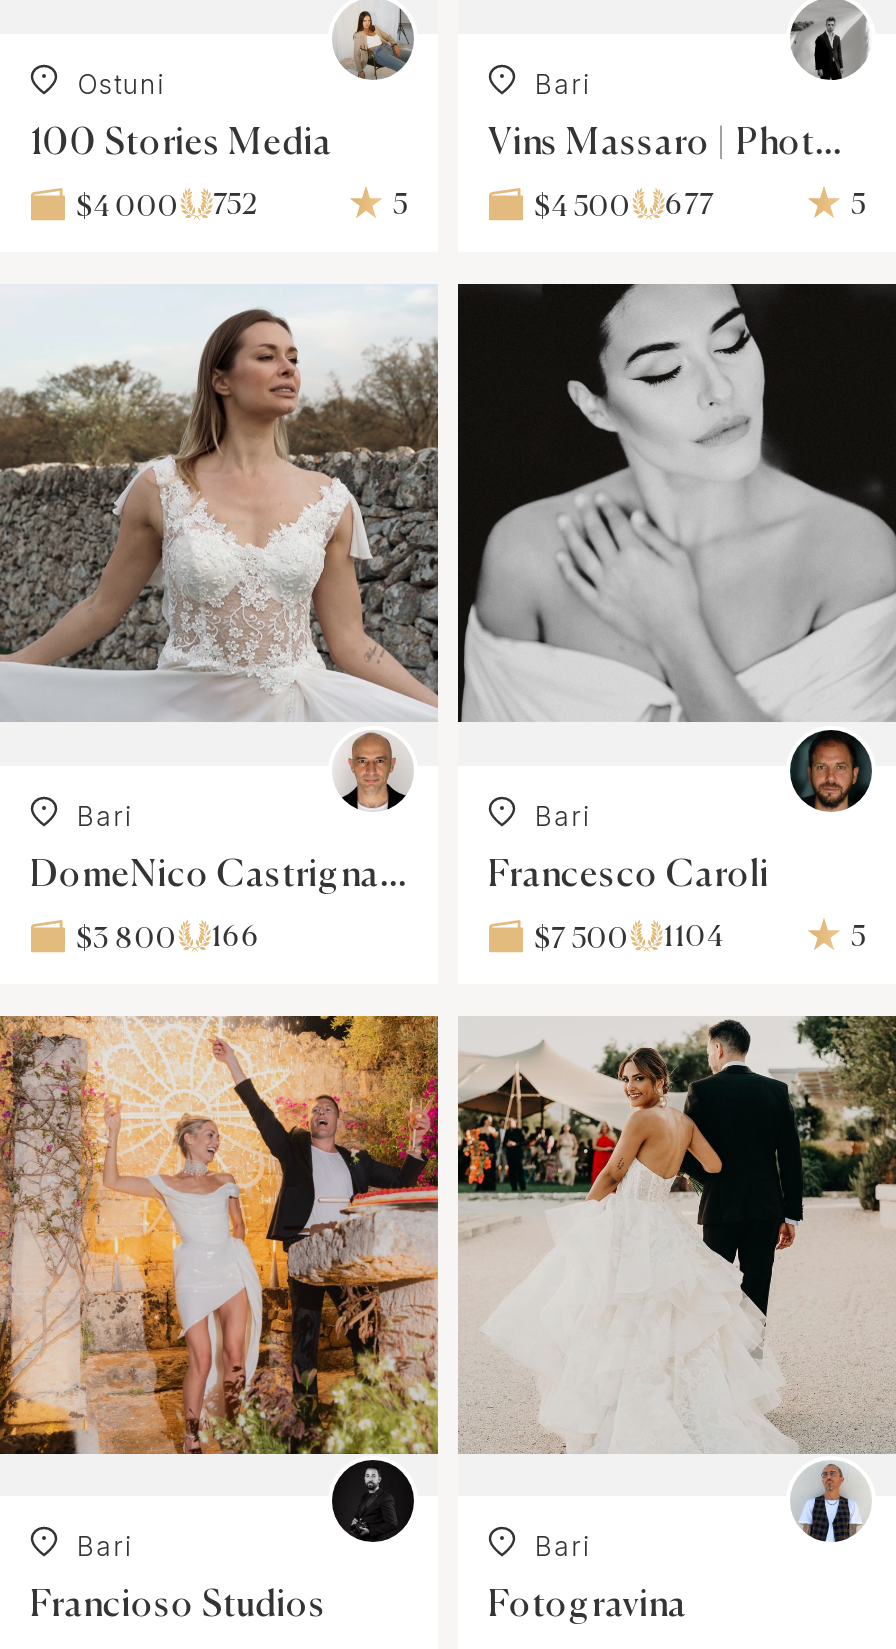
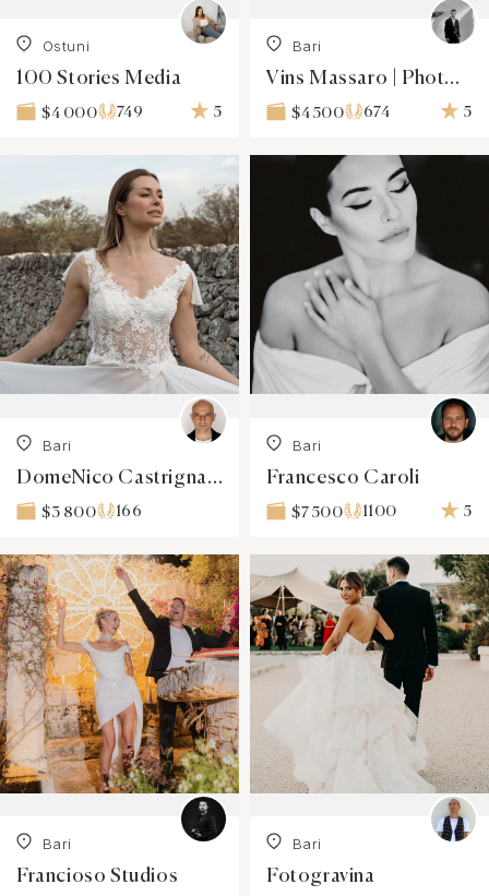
[76,192,259,221] $4 000 752 -> [41,105,143,121] $4 000 749
[534,192,715,221] $4 500 677 -> [291,105,390,121] $4 500 674
[534,924,724,953] $7 500 1104 -> [291,504,397,520] $7 500 1100

